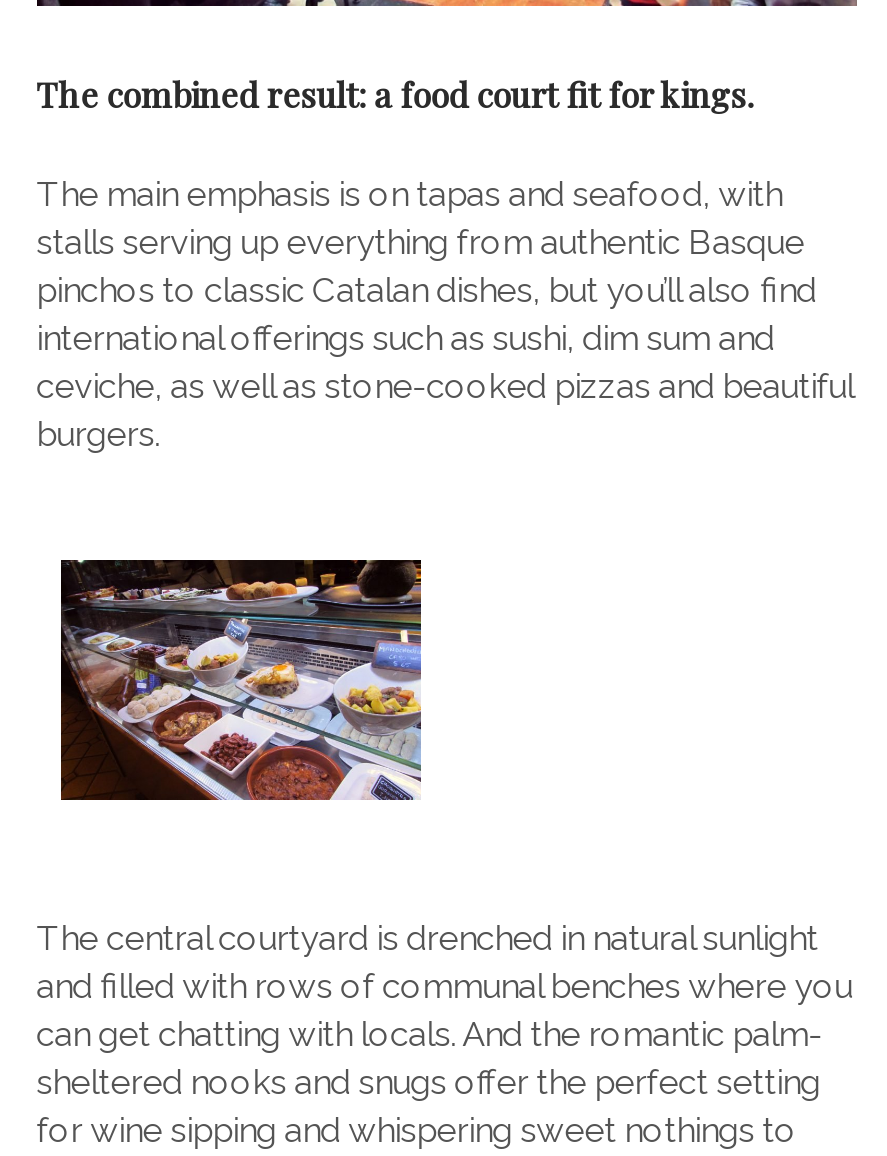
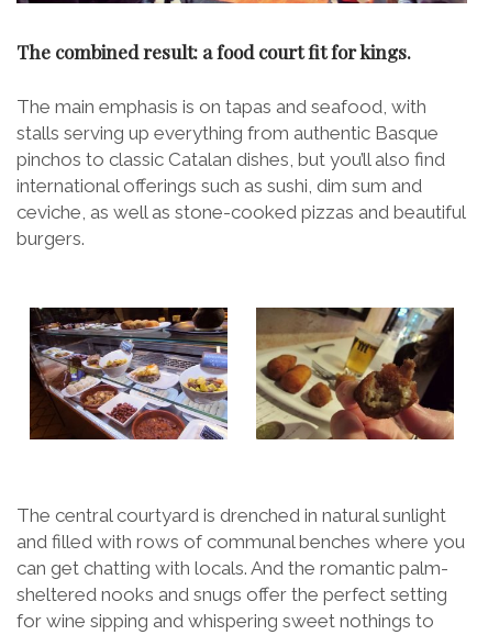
none -> [255,307,455,441] [image]

